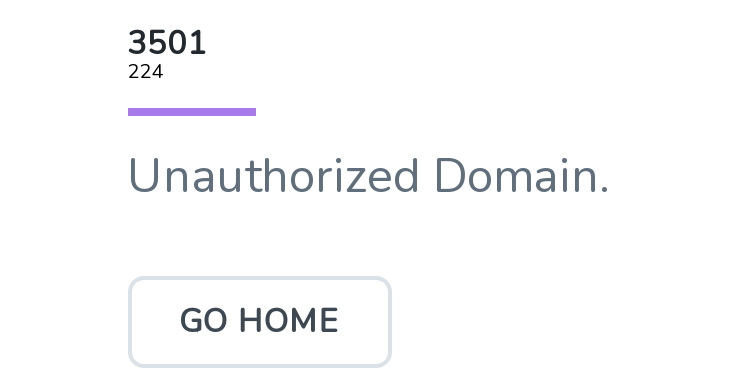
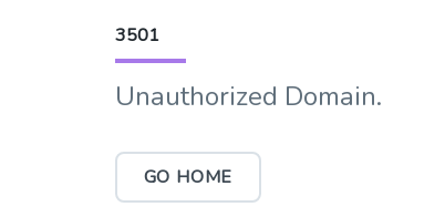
[127,58,163,86] 224 -> none

